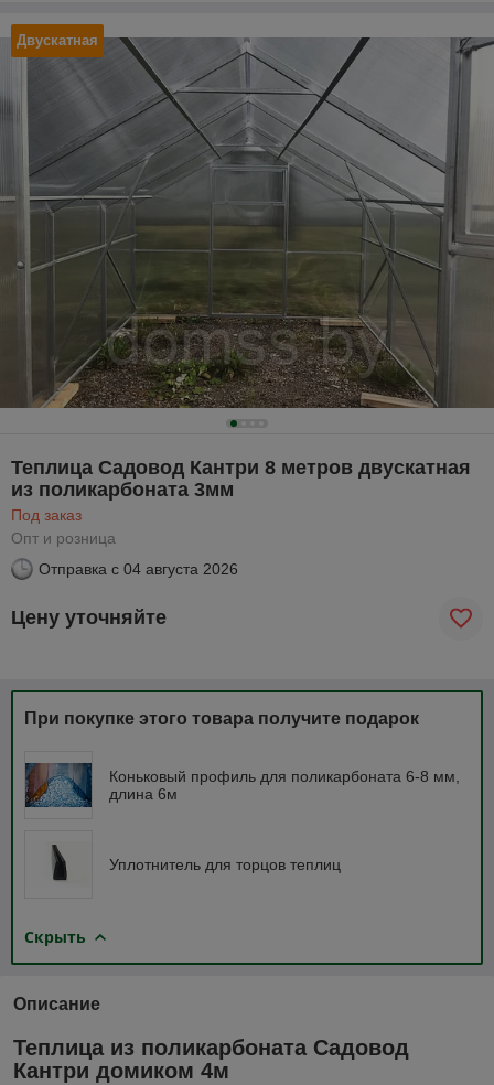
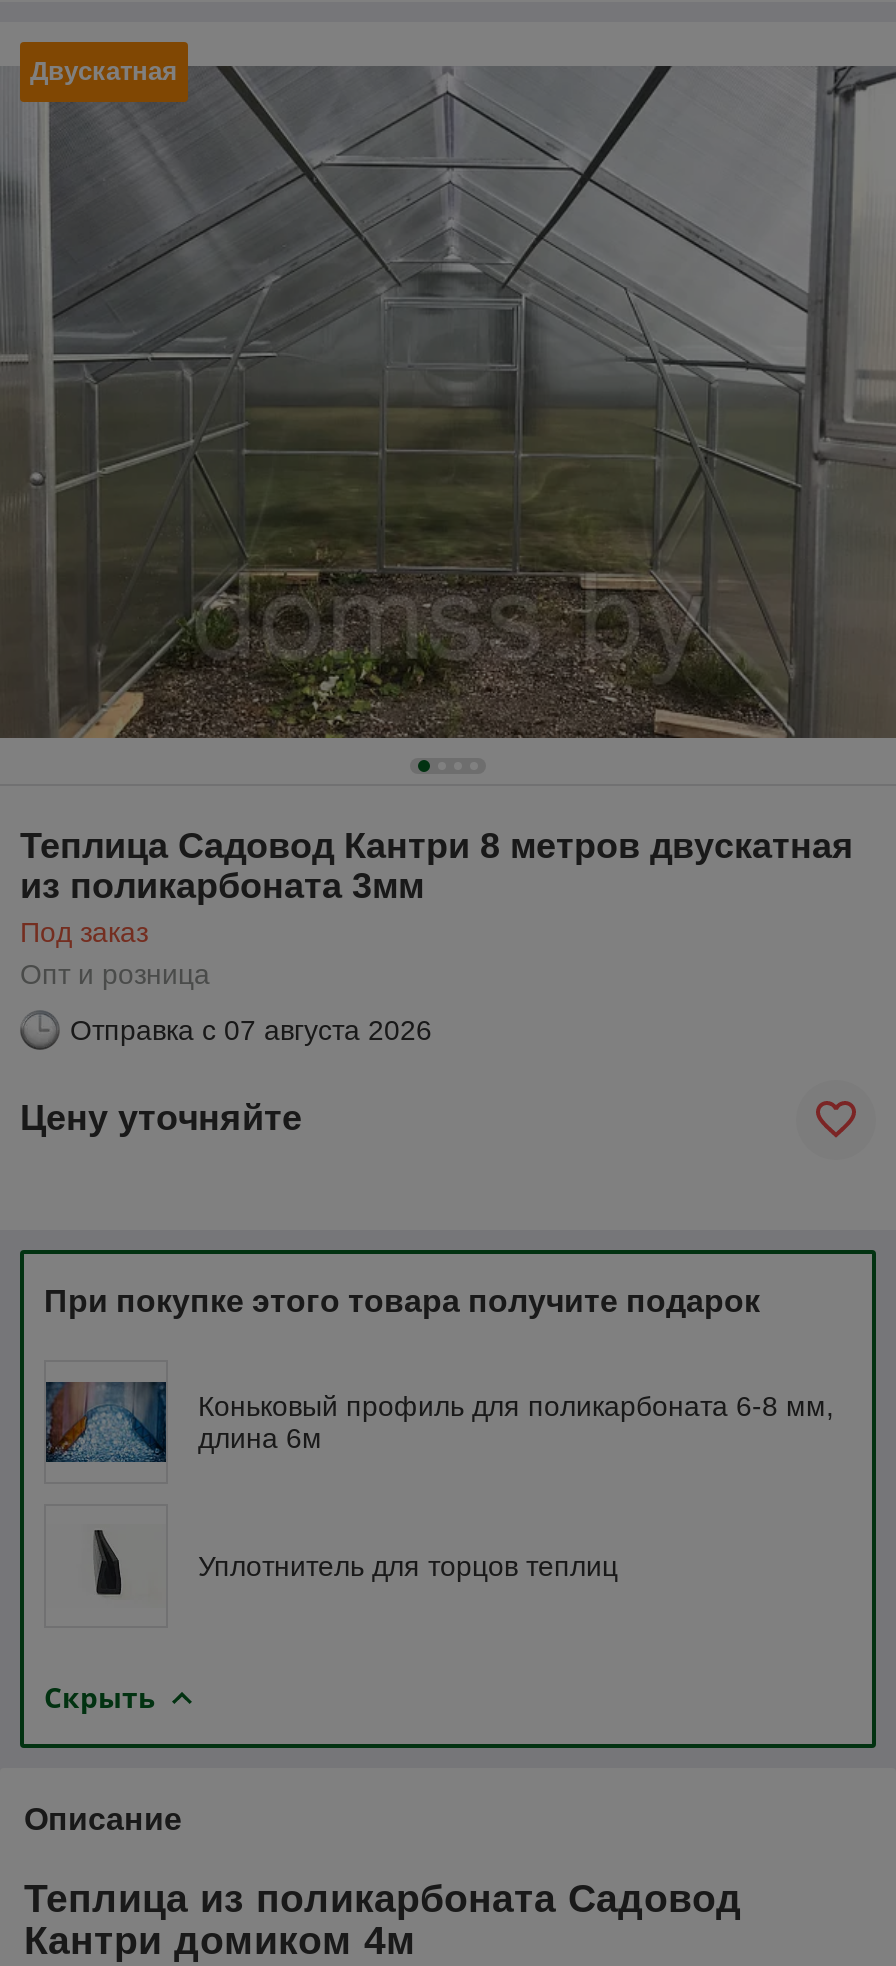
[39,560,238,578] Отправка с 04 августа 2026 -> [70,1014,432,1046] Отправка с 07 августа 2026

